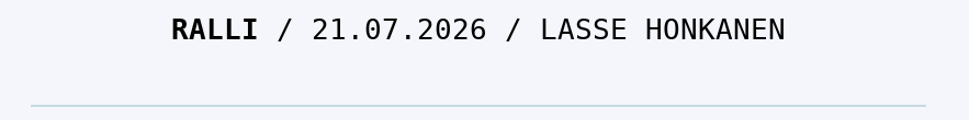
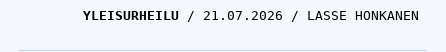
[171,13,259,46] RALLI -> [83,8,179,23] YLEISURHEILU

